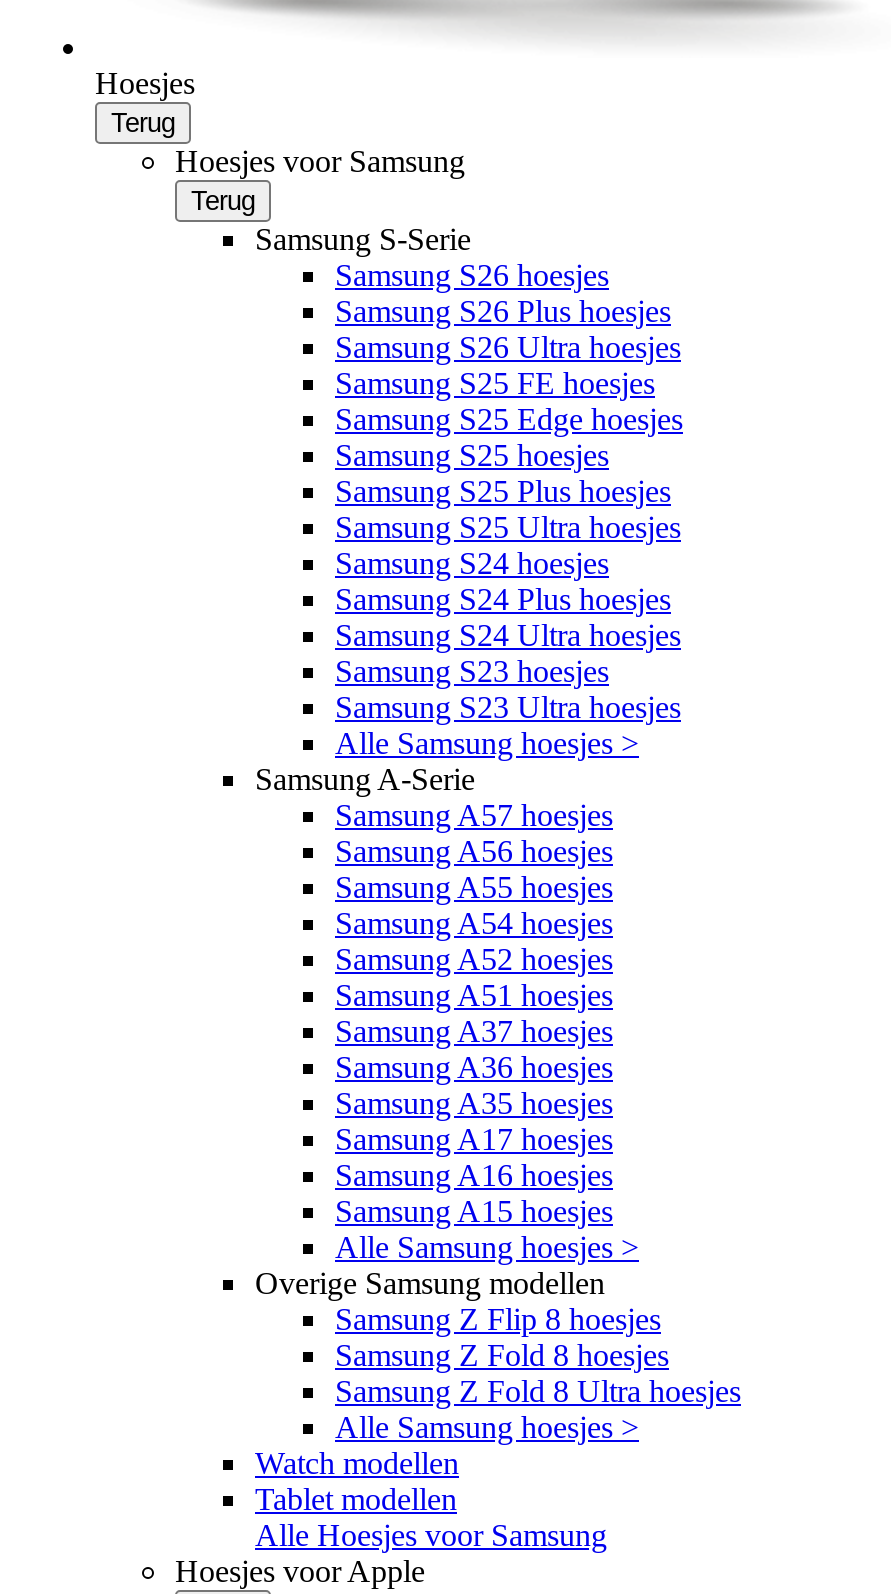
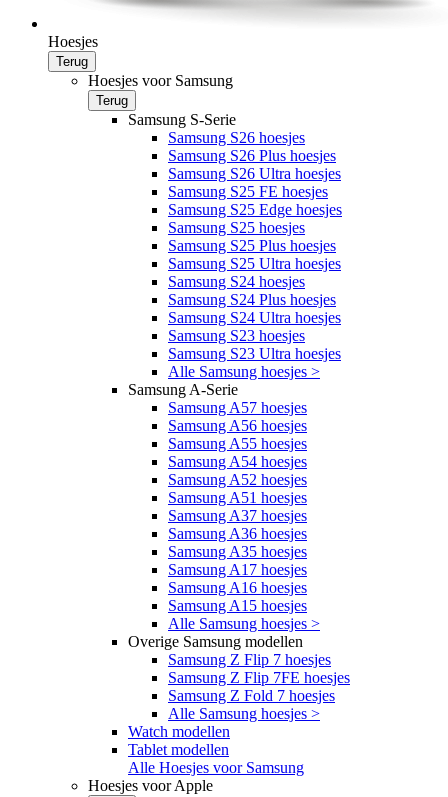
[335,1302,741,1408] Samsung Z Flip 8 hoesjes | Samsung Z Fold 8 hoesjes | Samsung Z Fold 8 Ultra hoesjes -> [168,651,350,704] Samsung Z Flip 7 hoesjes | Samsung Z Flip 7FE hoesjes | Samsung Z Fold 7 hoesjes

